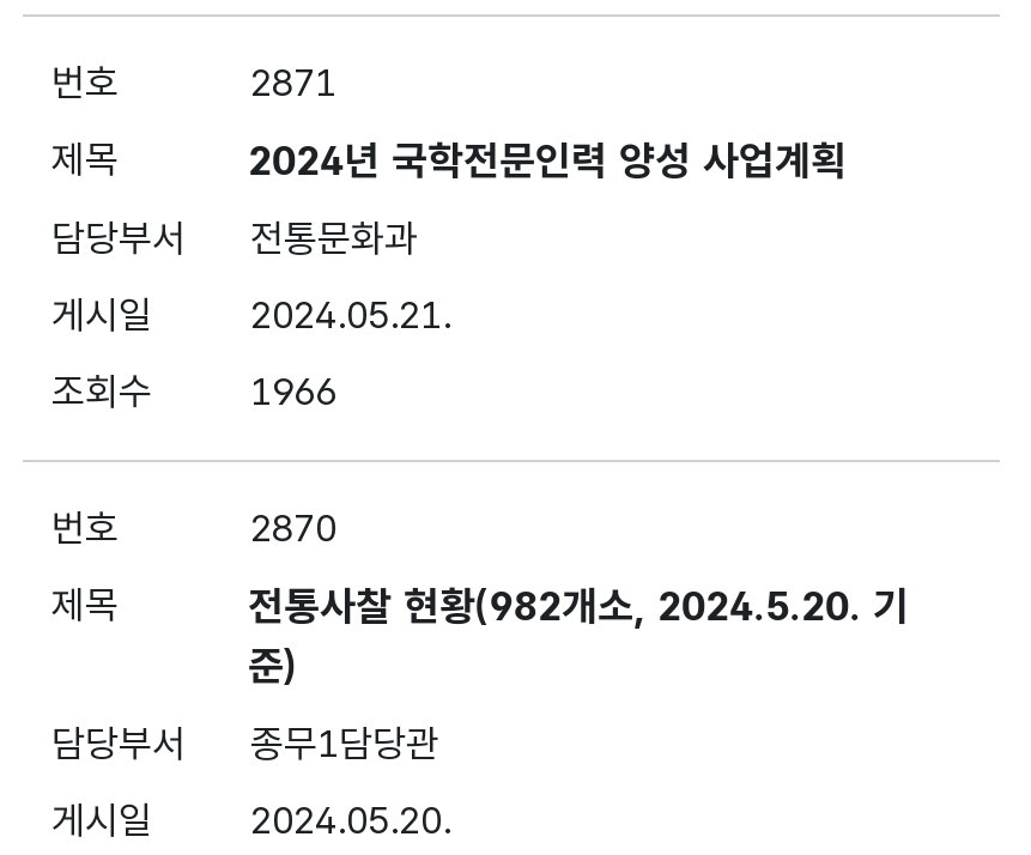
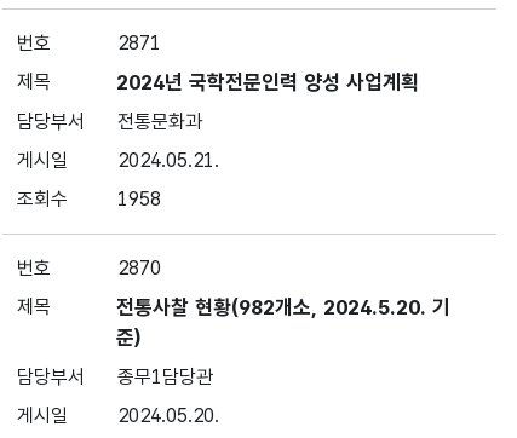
[250,369,336,414] 1966 -> [117,188,161,211] 1958

